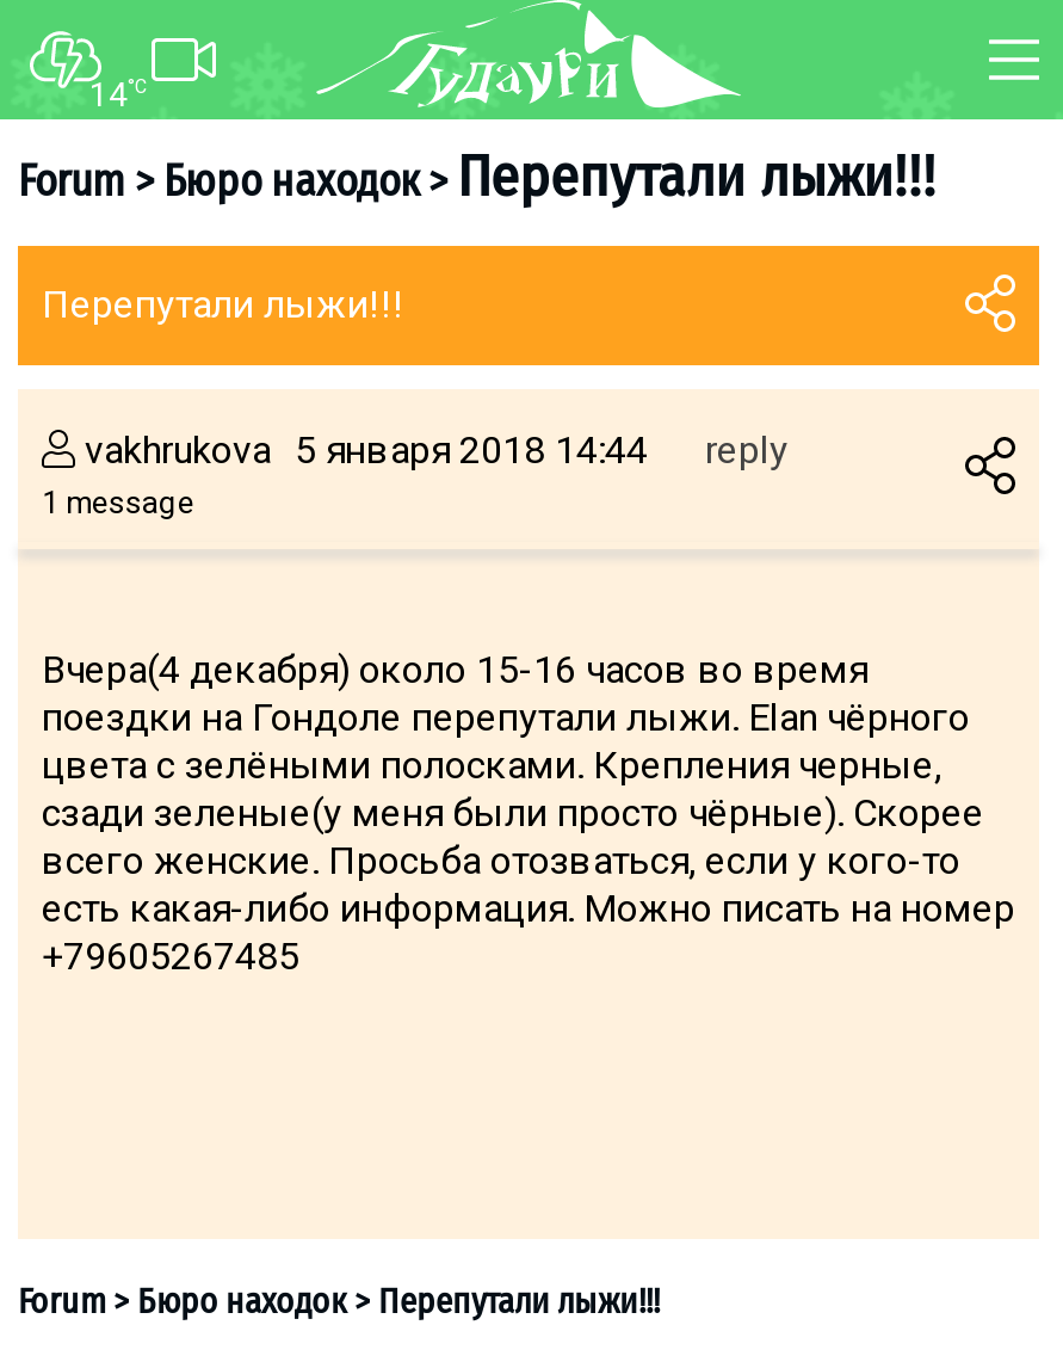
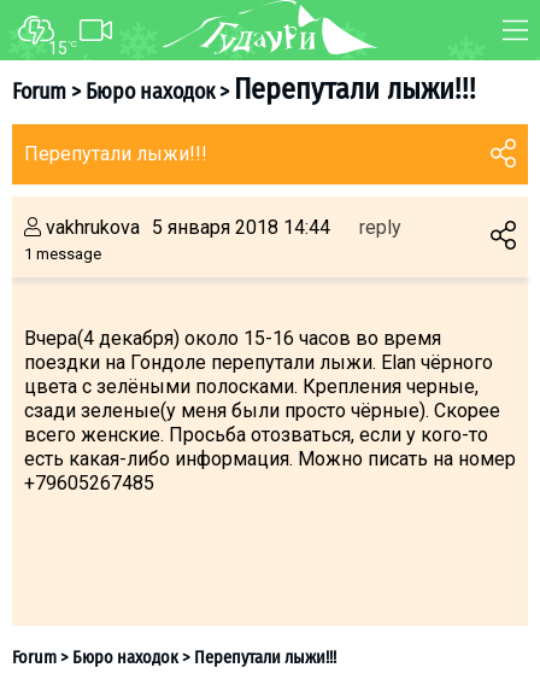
[89,76,147,115] 14°C -> [48,39,77,58] 15°C

